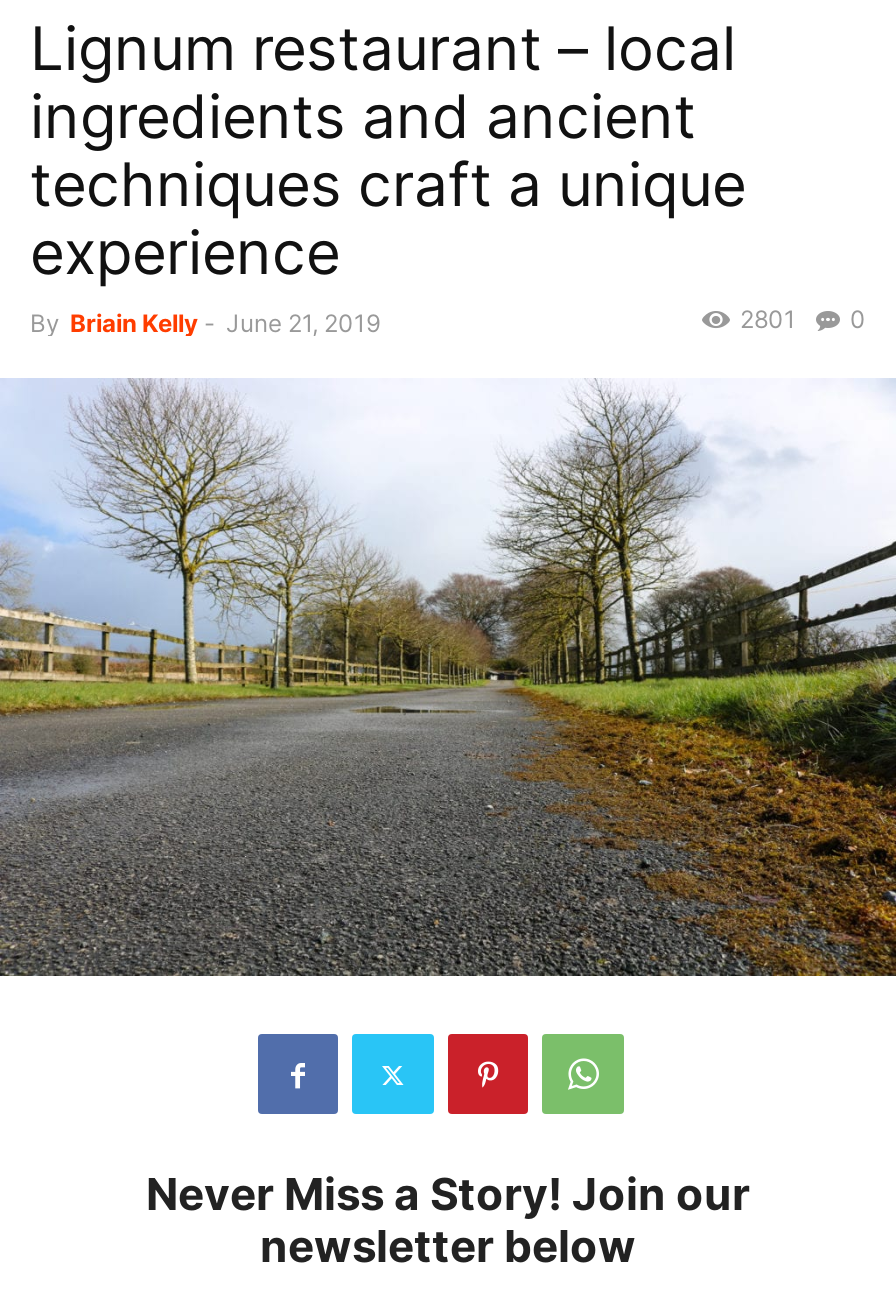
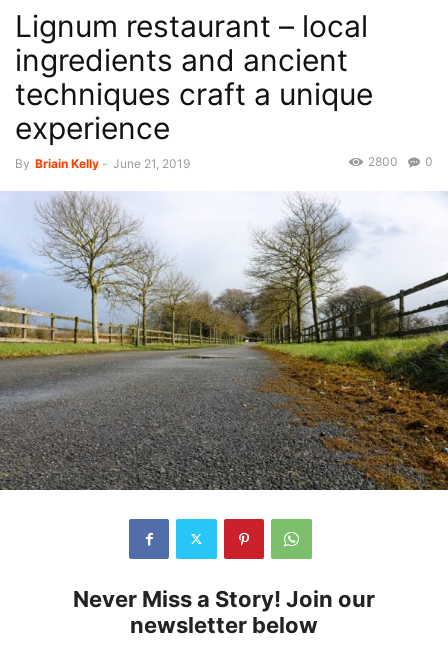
[740,304,866,334] 2801 0 -> [368,154,433,169] 2800 0

